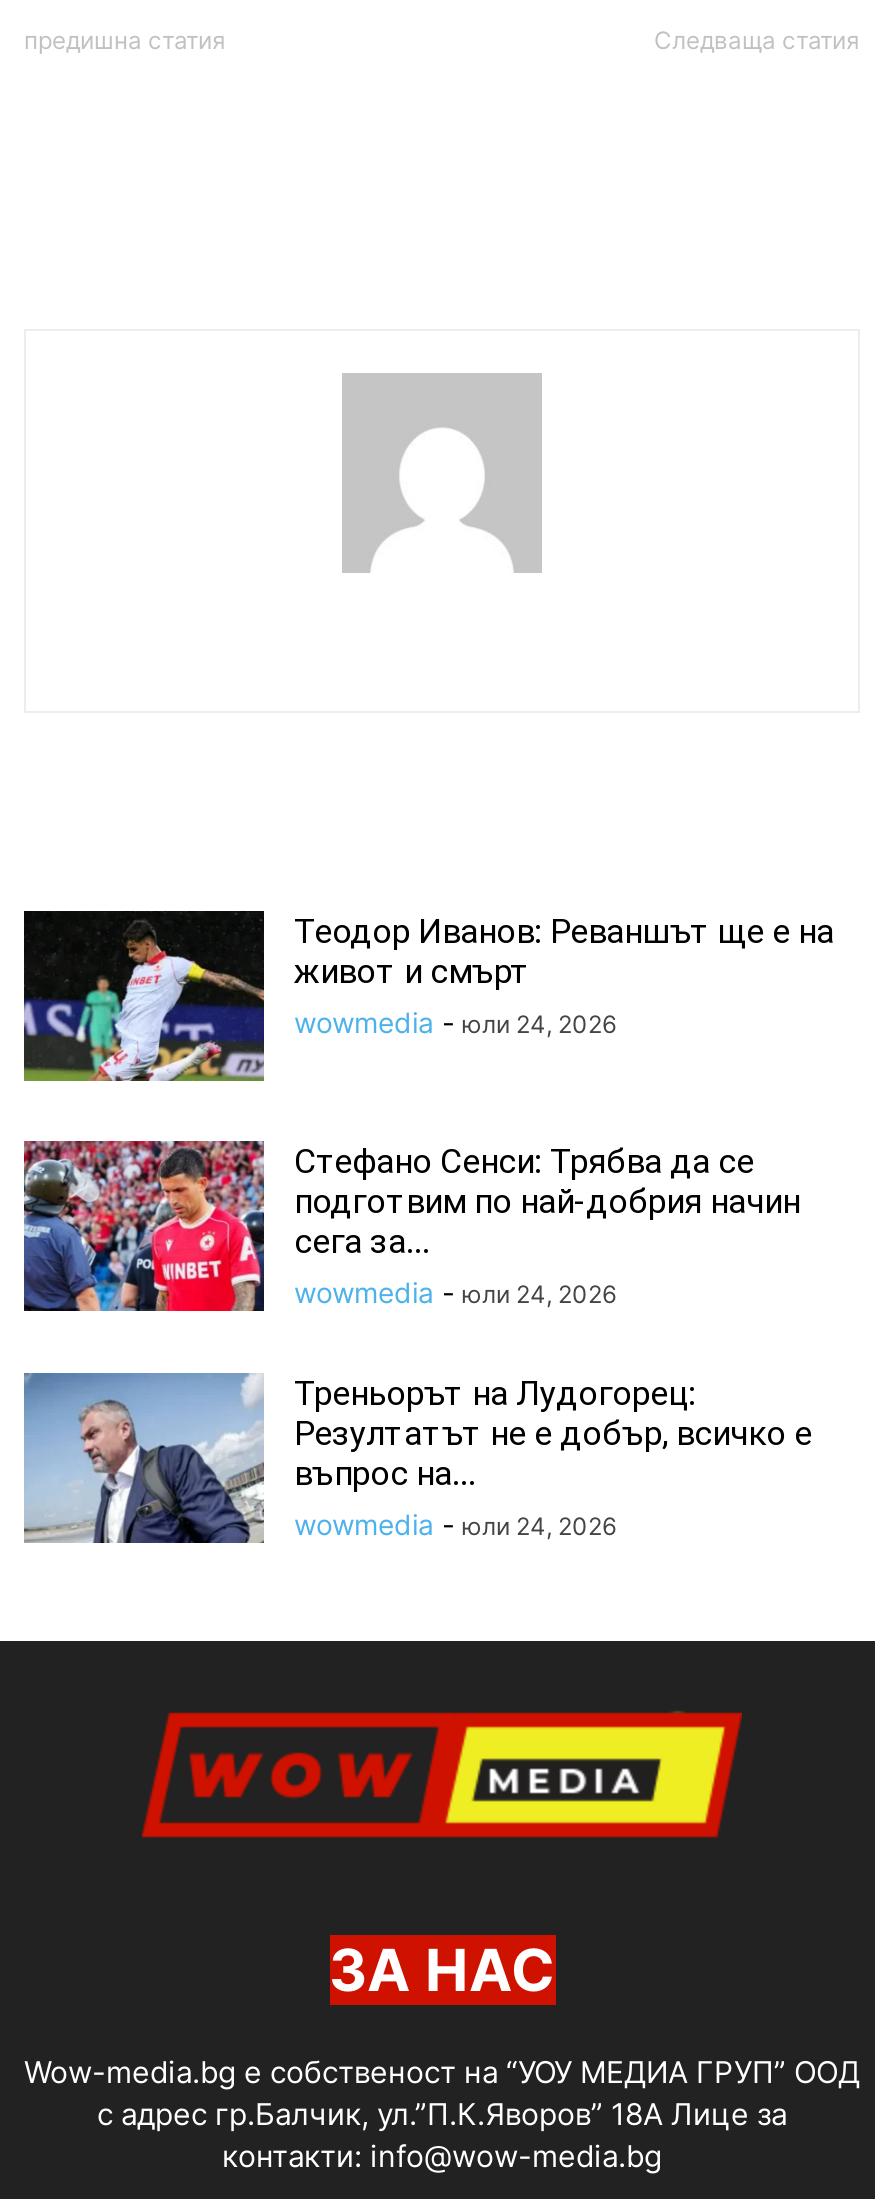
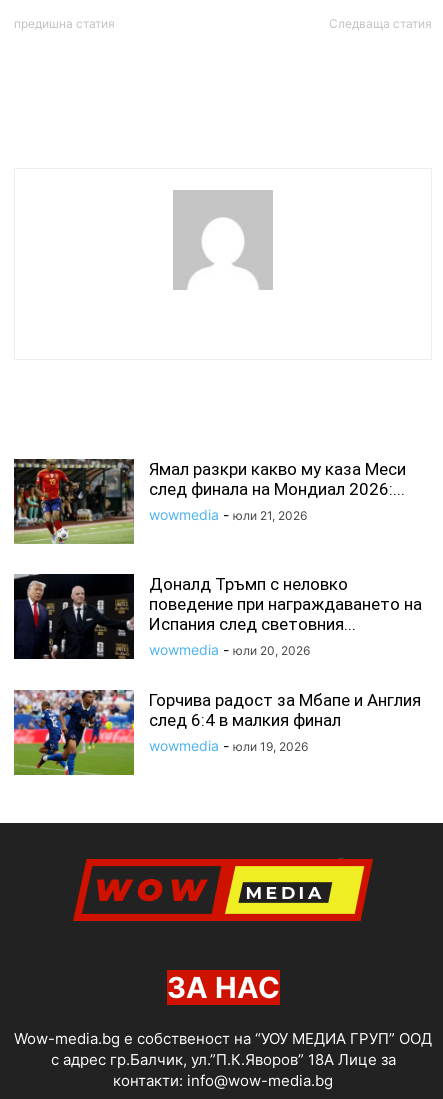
[22,909,834,1083] [image] | Теодор Иванов: Реваншът ще е на | живот и смърт | wowmedia - юли 24, 2026 -> [13,458,406,545] [image] | Ямал разкри какво му каза Меси | след финала на Мондиал 2026:... | wowmedia - юли 21, 2026
[22,1139,800,1313] [image] | Стефано Сенси: Трябва да се | подготвим по най-добрия начин | сега за... | wowmedia - юли 24, 2026 -> [13,573,422,660] [image] | Доналд Тръмп с неловко | поведение при награждаването на | Испания след световния... | wowmedia - юли 20, 2026
[24,1371,812,1545] [image] | Треньорът на Лудогорец: | Резултатът не е добър, всичко е | въпрос на... | wowmedia - юли 24, 2026 -> [13,689,421,776] [image] | Горчива радост за Мбапе и Англия | след 6:4 в малкия финал | wowmedia - юли 19, 2026

